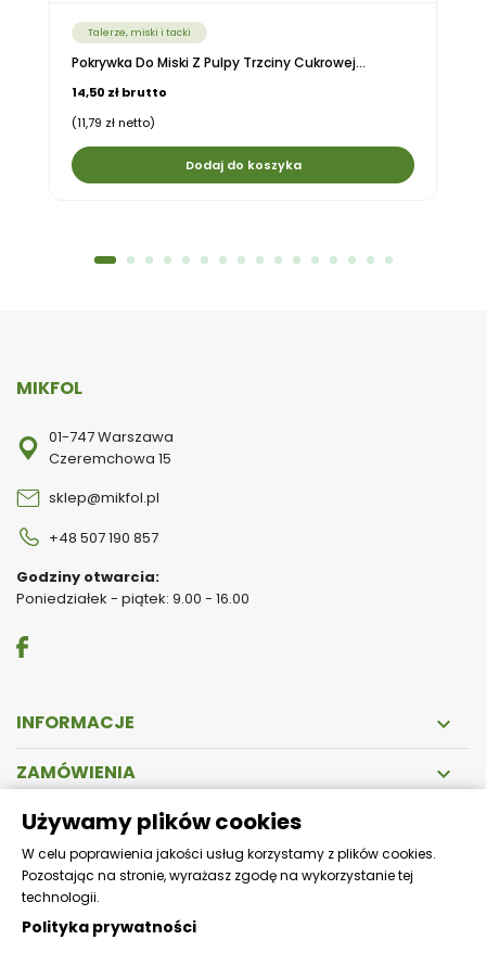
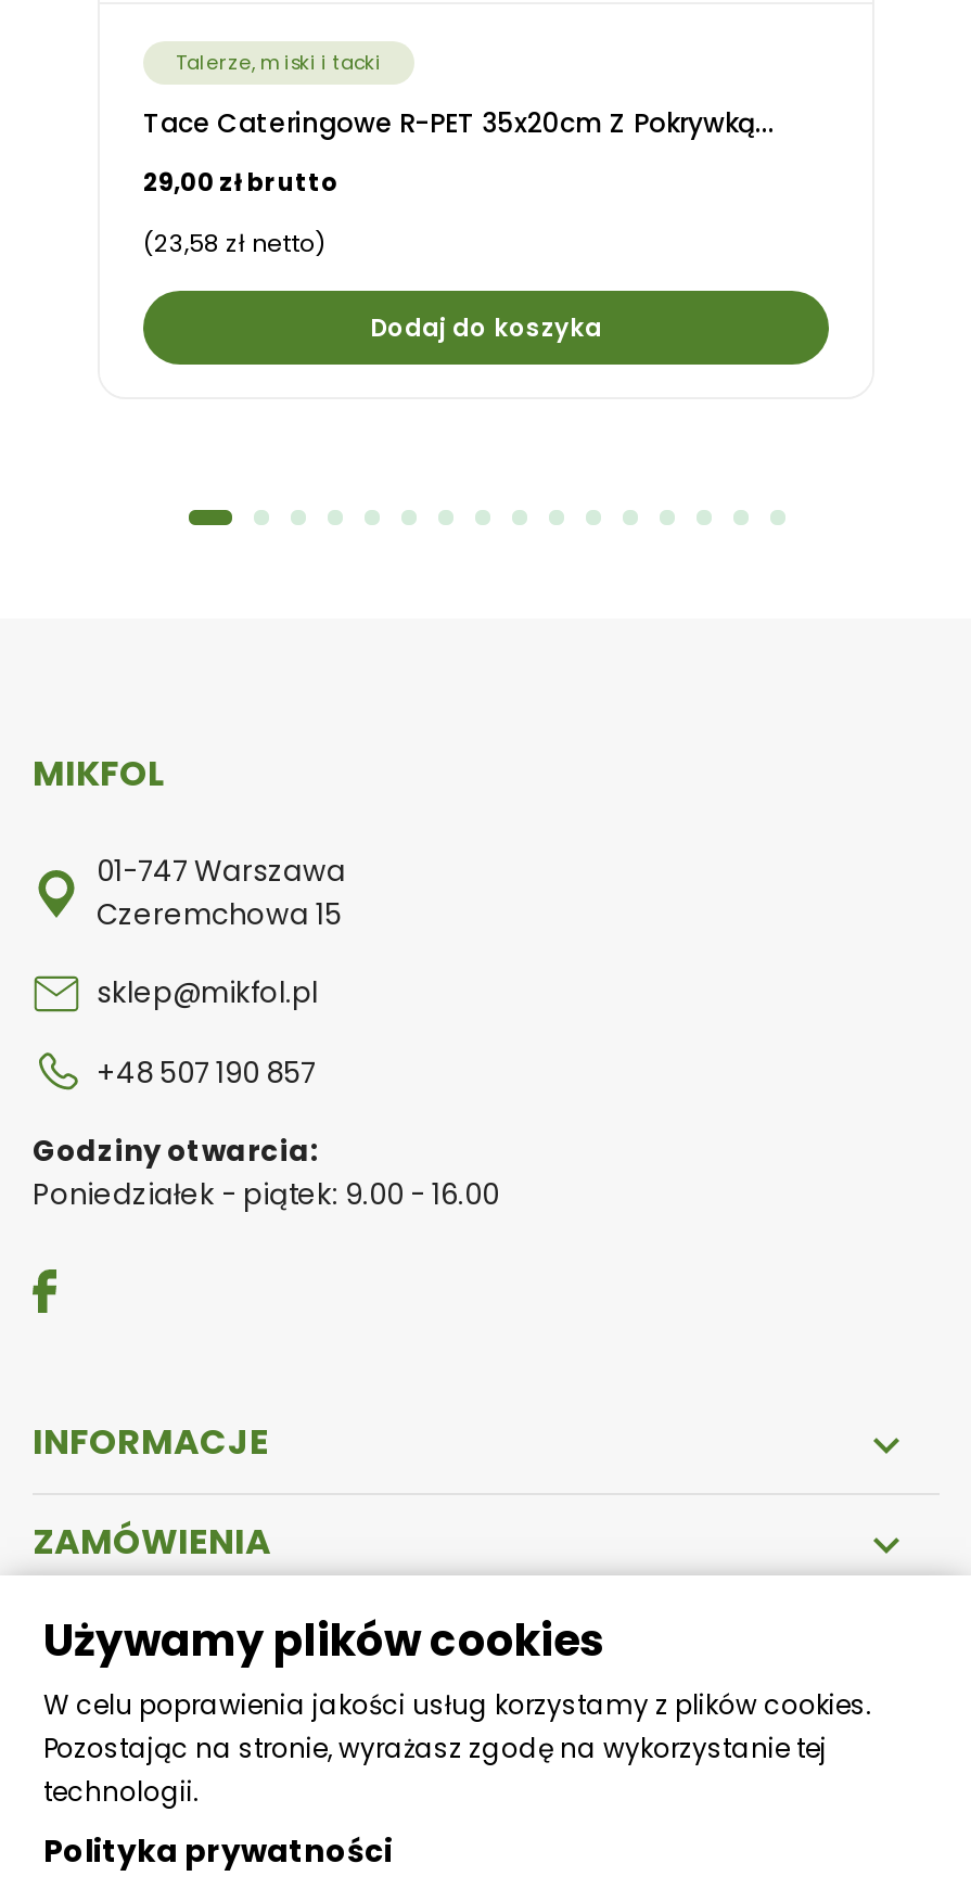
[72,53,366,72] Pokrywka Do Miski Z Pulpy Trzciny Cukrowej... -> [143,105,775,141] Tace Cateringowe R-PET 35x20cm Z Pokrywką...
[72,84,167,101] 14,50 zł brutto -> [143,165,338,200] 29,00 zł brutto
[72,114,155,131] (11,79 zł netto) -> [143,225,325,260] (23,58 zł netto)

